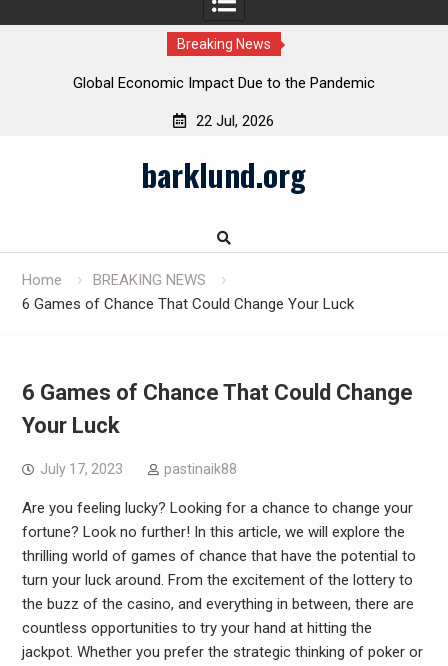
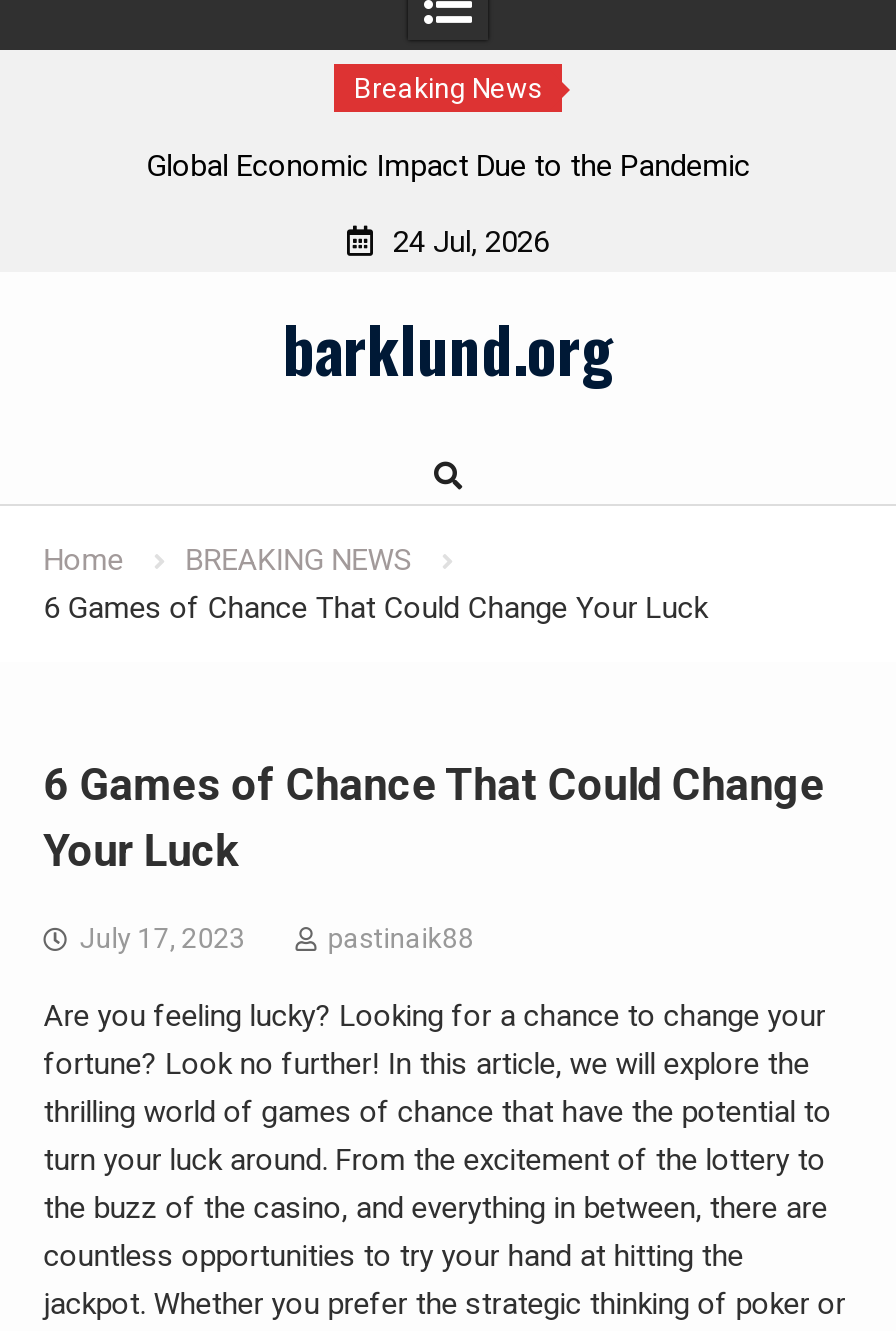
[196,112,274,130] 22 Jul, 2026 -> [393,224,549,260] 24 Jul, 2026

